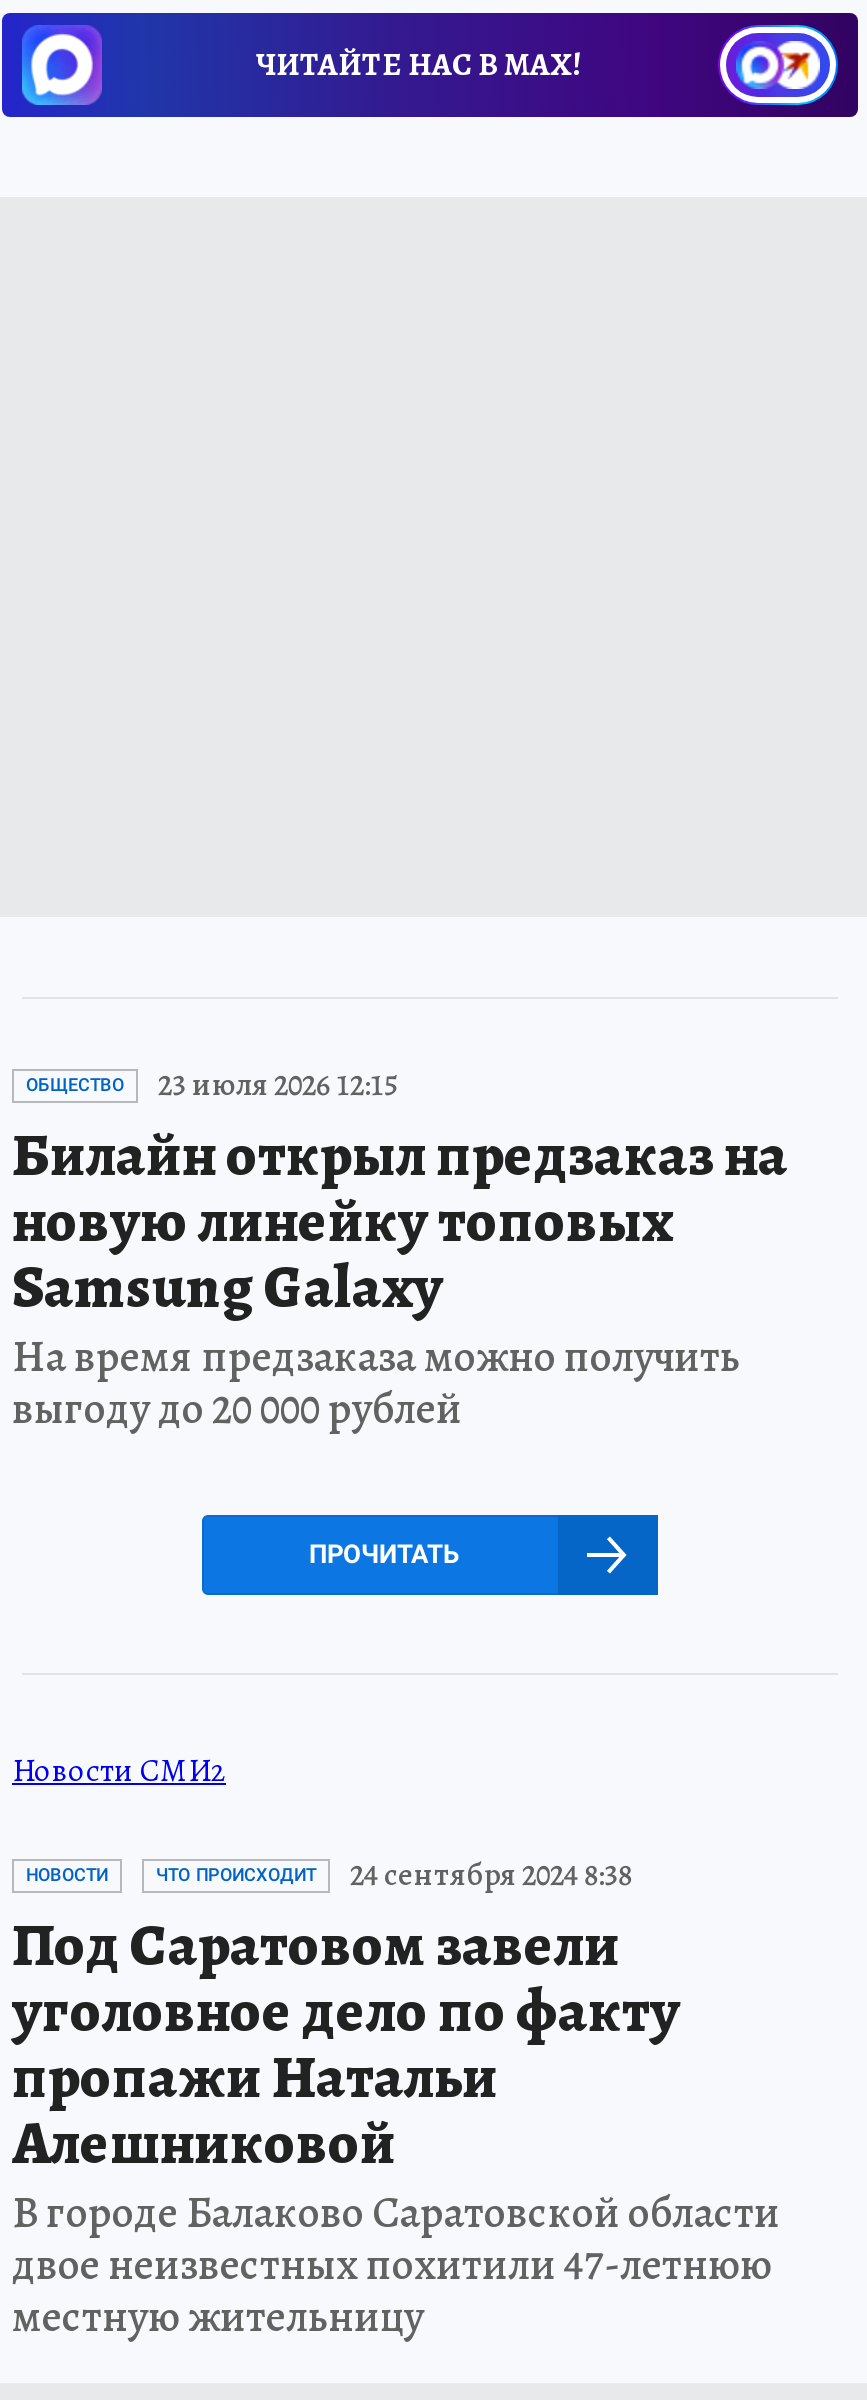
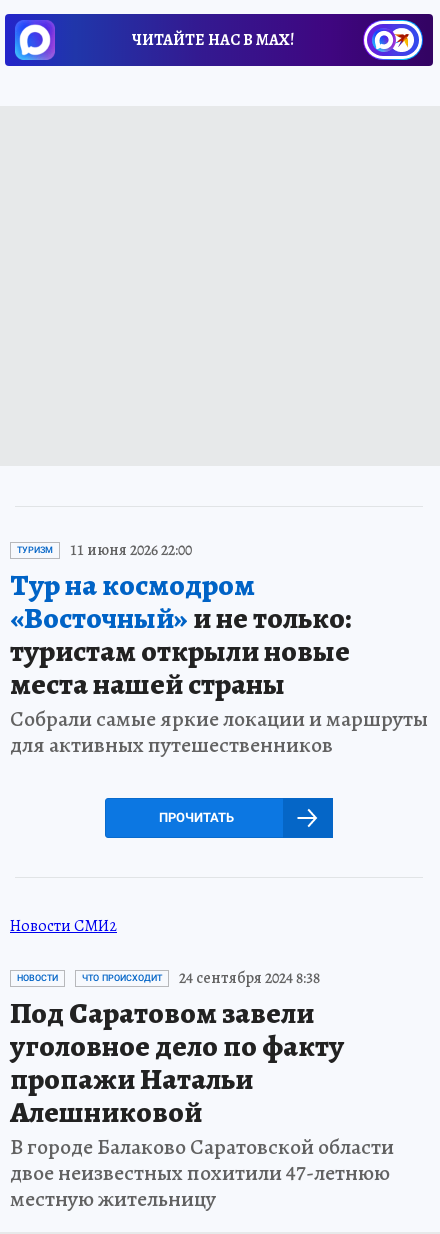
[12,1063,788,1439] ОБЩЕСТВО | 23 июля 2026 12:15 | Билайн открыл предзаказ на | новую линейку топовых | Samsung Galaxy | На время предзаказа можно получить | выгоду до 20 000 рублей -> [10,539,428,760] ТУРИЗМ | 11 июня 2026 22:00 | Тур на космодром | «Восточный»и не только: | туристам открыли новые | места нашей страны | Собрали самые яркие локации и маршруты | для активных путешественников

